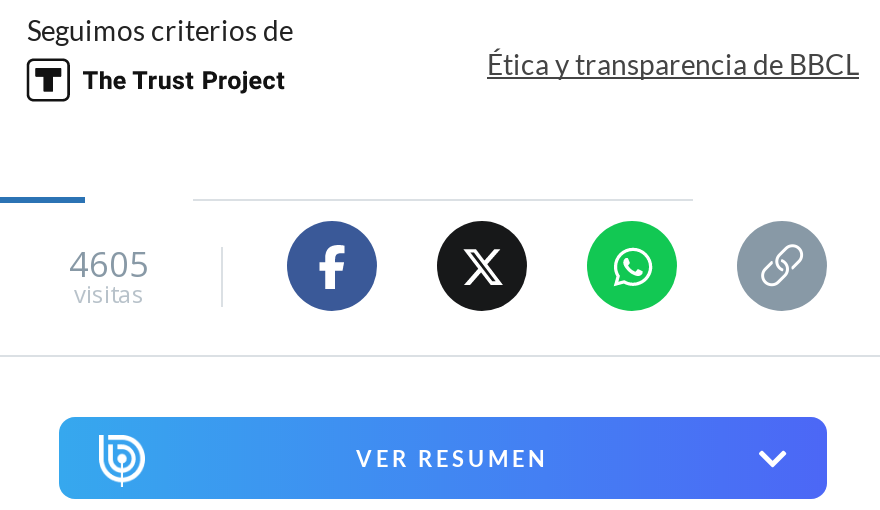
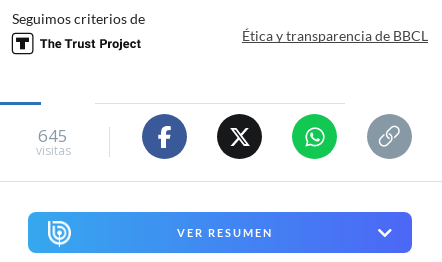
[69,241,149,287] 4605 -> [38,124,68,147] 645

